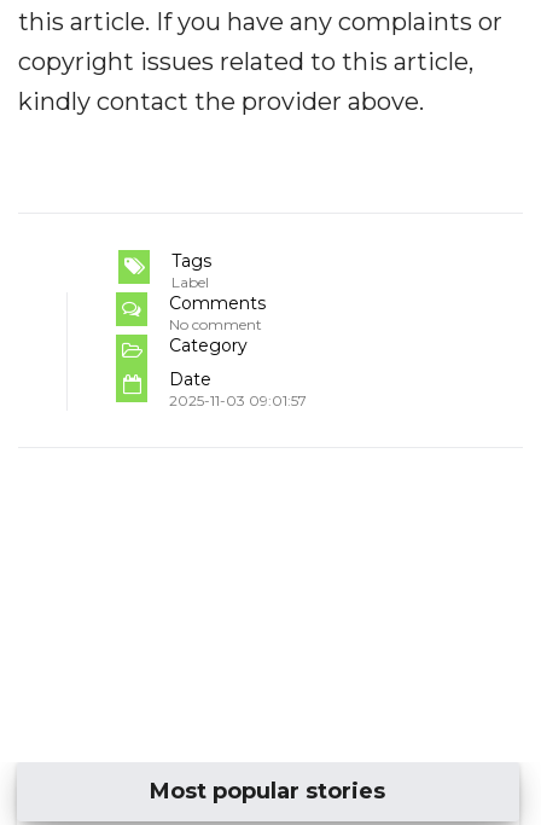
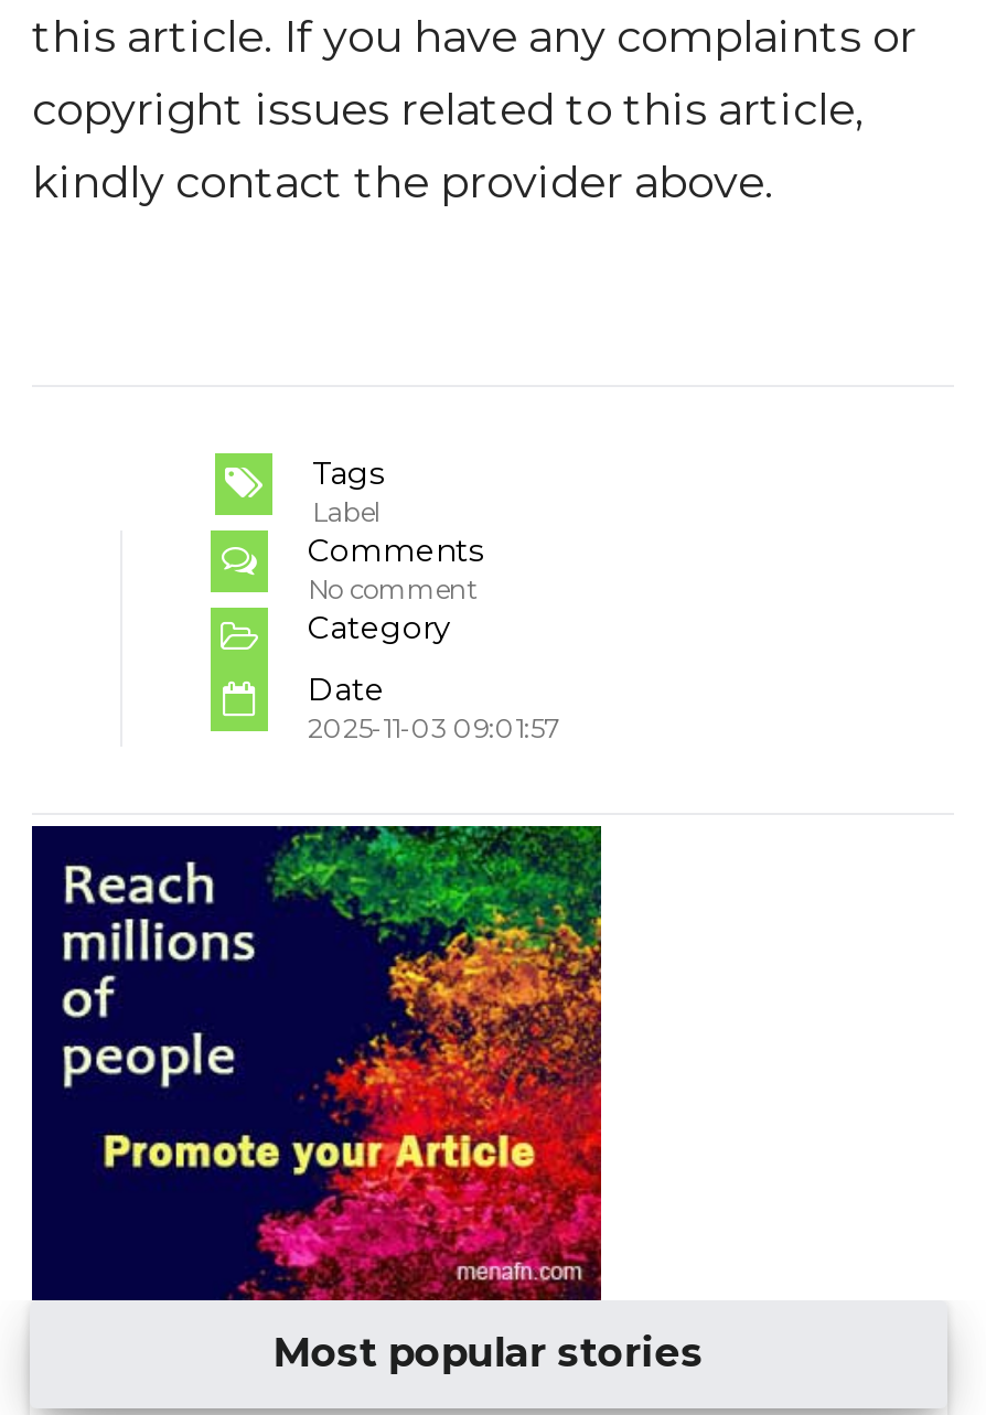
none -> [30,824,603,1303] [image]

